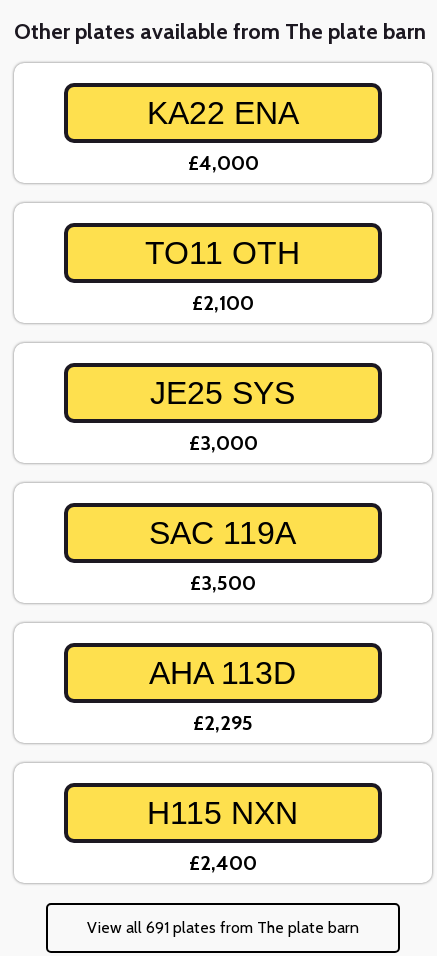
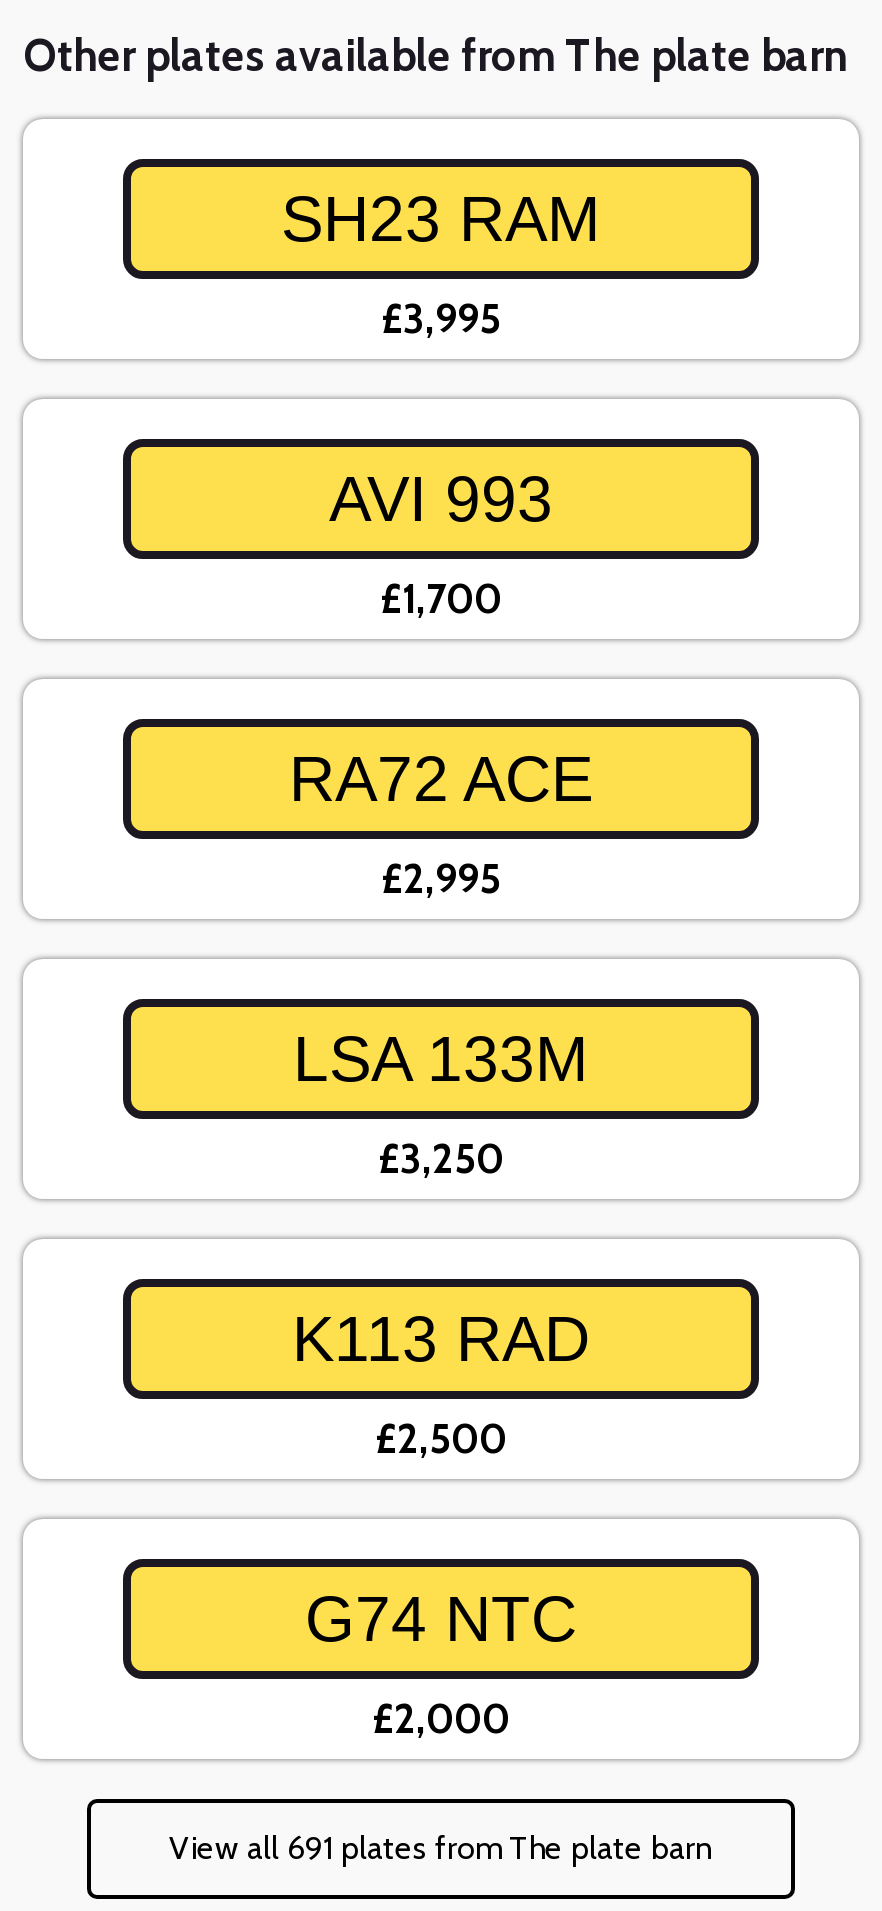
[147,95,299,131] KA22 ENA -> [281,184,601,256] SH23 RAM
[187,151,258,175] £4,000 -> [381,296,501,344] £3,995
[145,235,300,271] TO11 OTH -> [329,464,553,536] AVI 993
[192,291,254,315] £2,100 -> [380,576,502,624] £1,700
[150,375,295,411] JE25 SYS -> [289,744,593,816] RA72 ACE
[188,431,257,455] £3,000 -> [381,856,501,904] £2,995
[149,515,296,551] SAC 119A -> [293,1024,589,1096] LSA 133M
[190,571,256,595] £3,500 -> [378,1136,504,1184] £3,250
[149,655,296,691] AHA 113D -> [292,1304,590,1376] K113 RAD
[193,711,253,735] £2,295 -> [375,1416,507,1464] £2,500
[147,795,298,831] H115 NXN -> [305,1584,577,1656] G74 NTC
[189,851,257,875] £2,400 -> [372,1696,510,1744] £2,000

